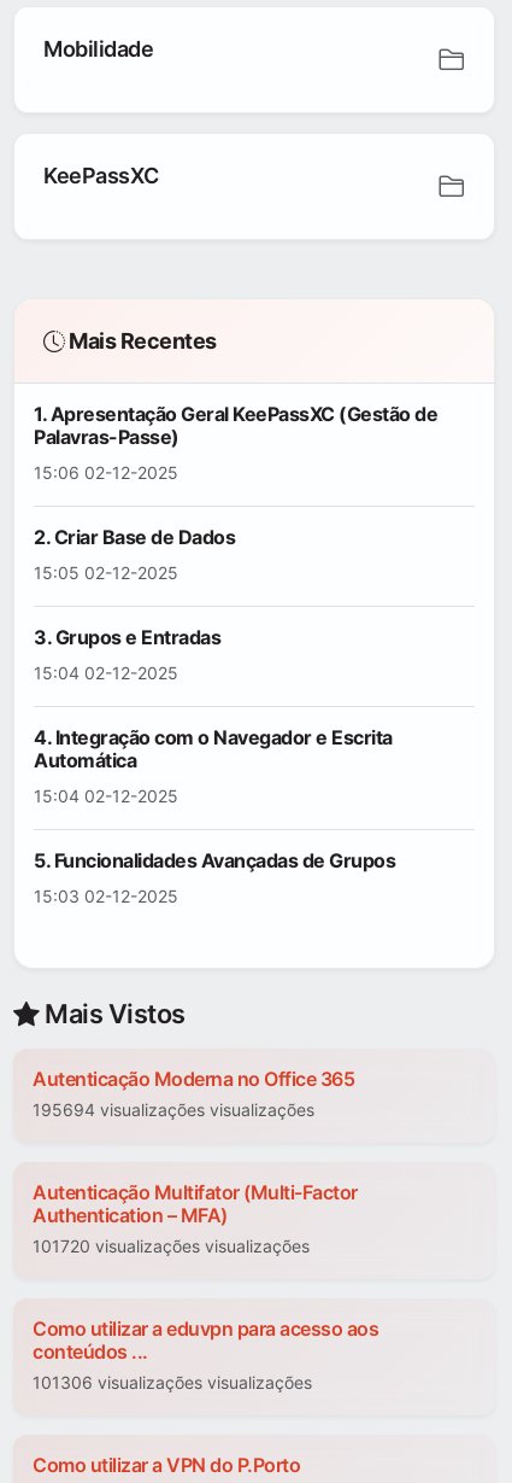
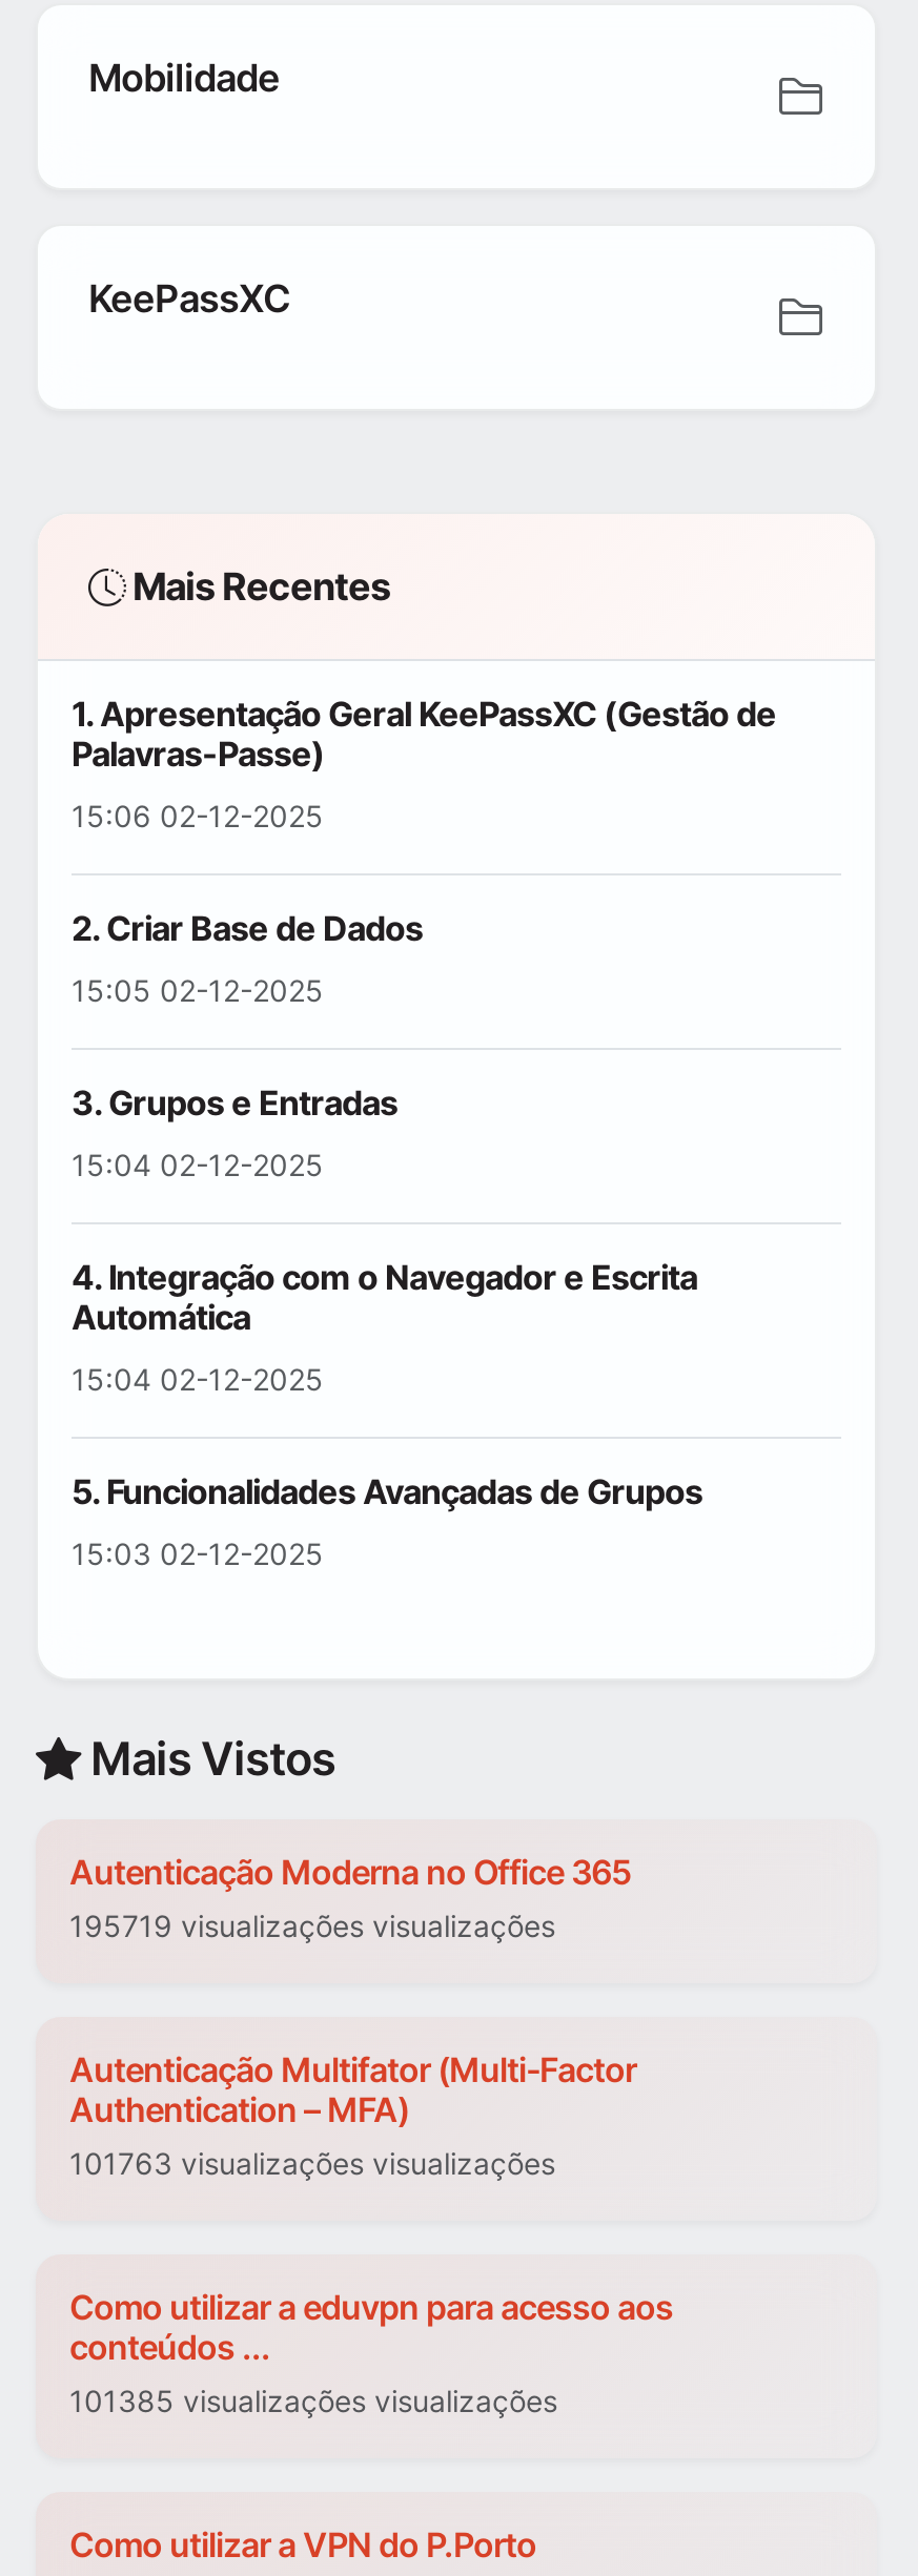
[33,1100,314,1120] 195694 visualizações visualizações -> [69,1909,555,1944] 195719 visualizações visualizações
[33,1236,310,1257] 101720 visualizações visualizações -> [69,2146,555,2182] 101763 visualizações visualizações
[33,1373,312,1393] 101306 visualizações visualizações -> [69,2384,557,2419] 101385 visualizações visualizações

